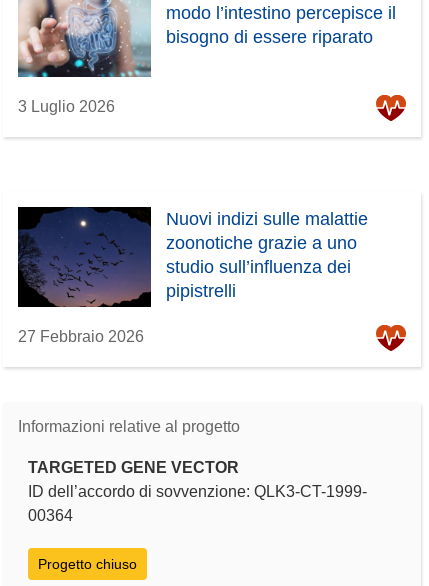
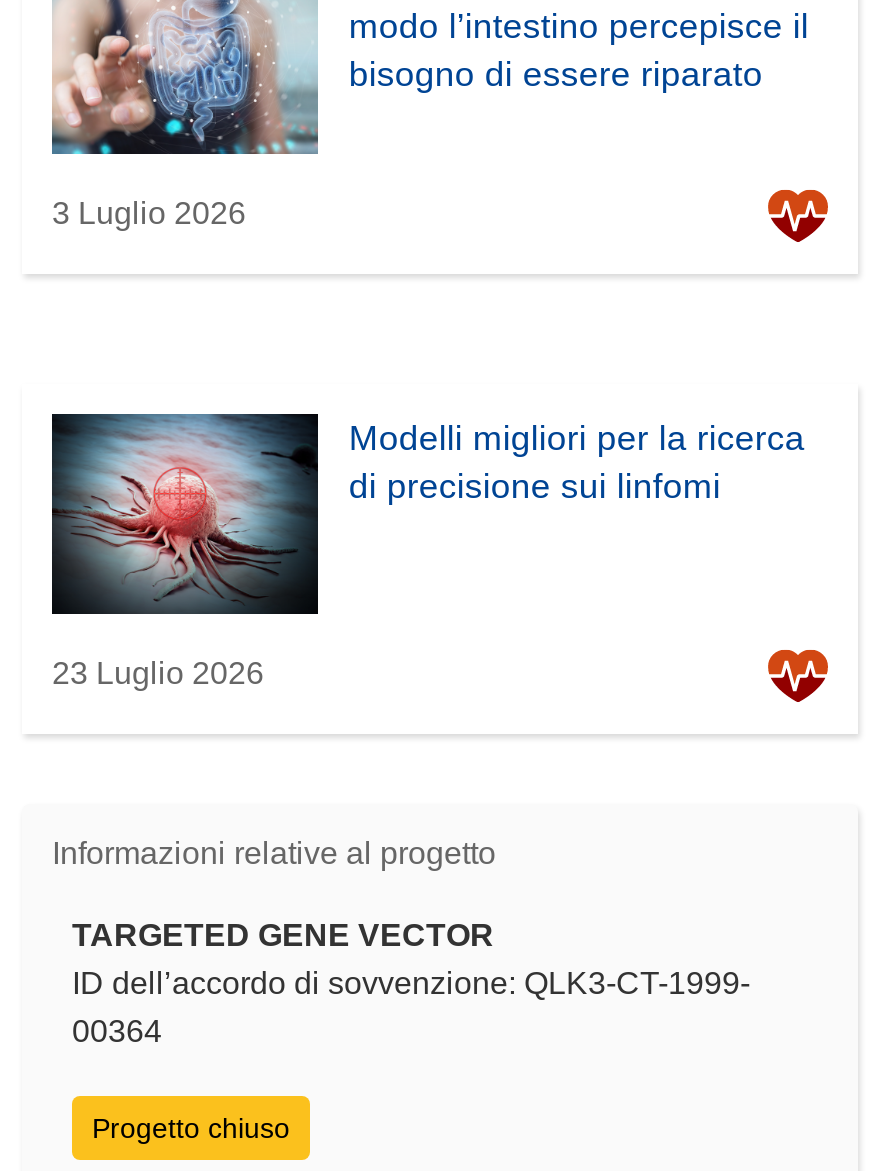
[18,206,368,308] [image] | Nuovi indizi sulle malattie | zoonotiche grazie a uno | studio sull’influenza dei | pipistrelli -> [52,412,805,616] [image] | Modelli migliori per la ricerca | di precisione sui linfomi
[18,328,144,345] 27 Febbraio 2026 -> [52,656,264,690] 23 Luglio 2026

